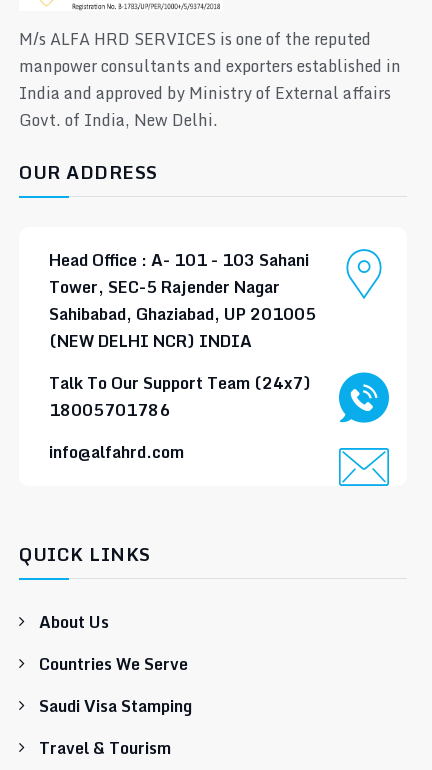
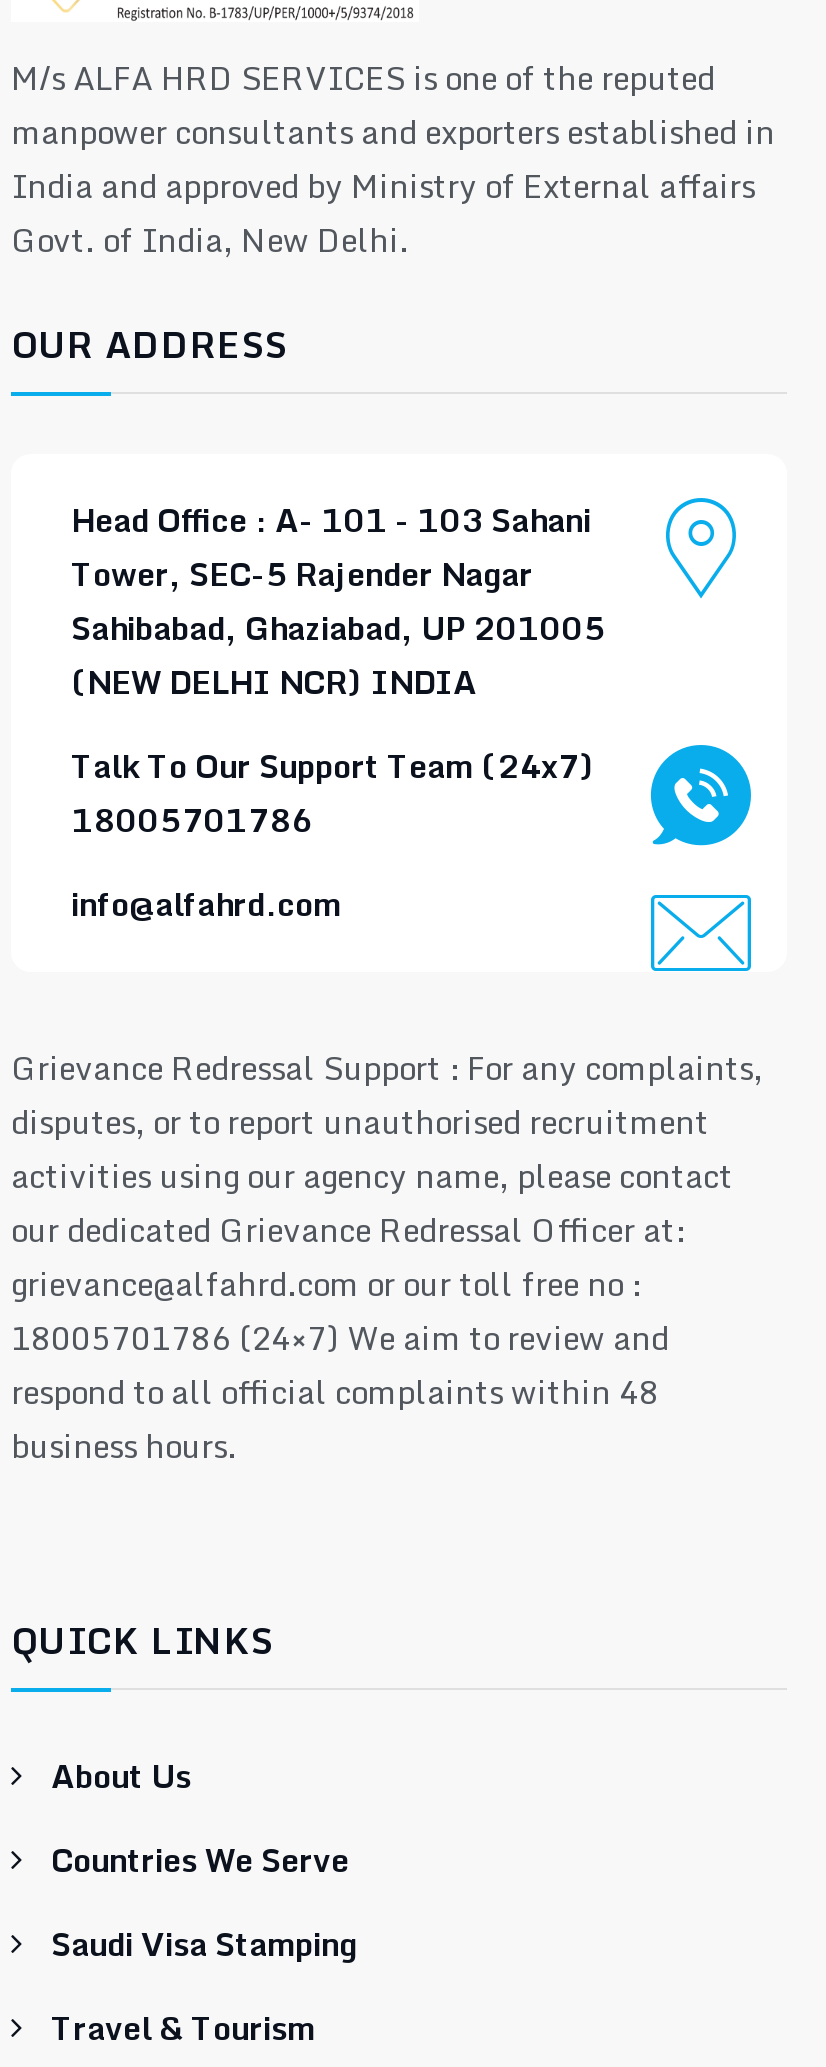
none -> [11,1041,763,1471] Grievance Redressal Support : For any complaints, | disputes, or to report unauthorised recruitment | activities using our agency name, please contact | our dedicated Grievance Redressal Officer at: | grievance@alfahrd.com or our toll free no : | 18005701786 (24×7) We aim to review and | respond to all official complaints within 48 | business hours.

